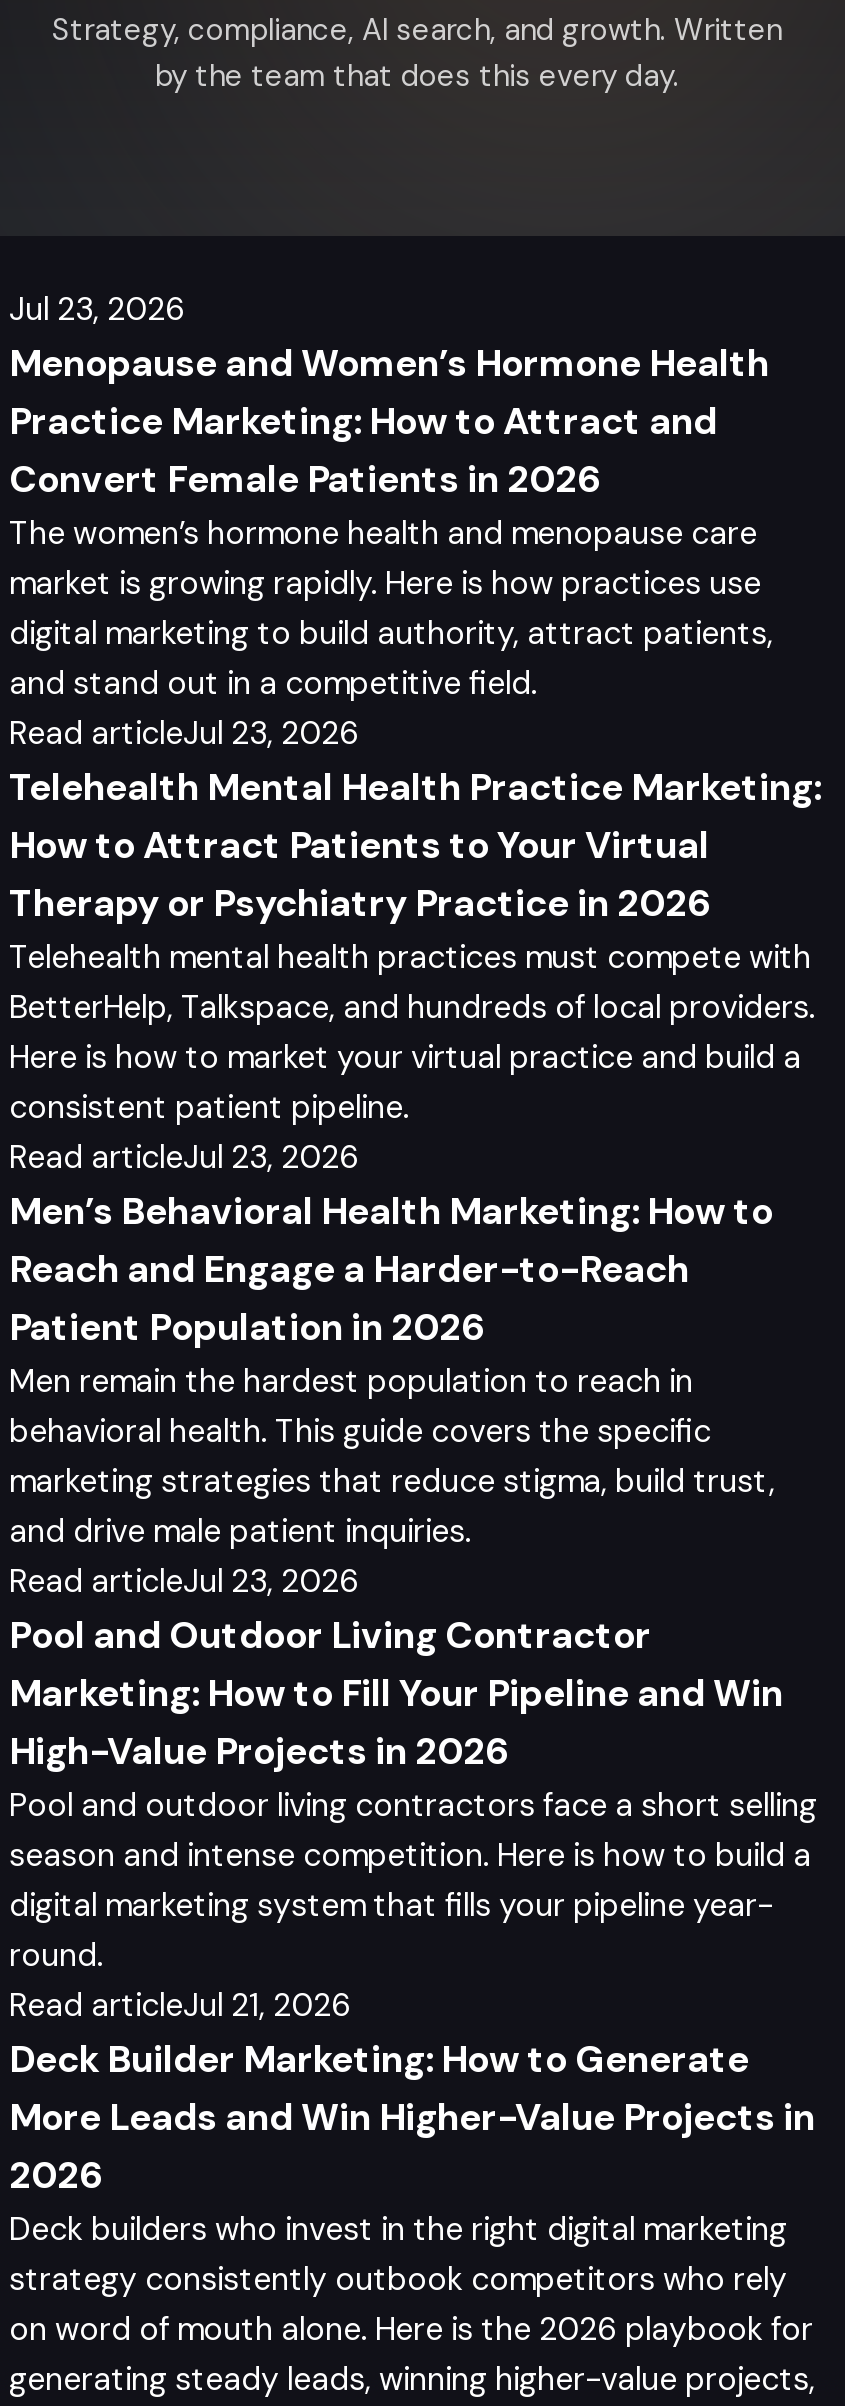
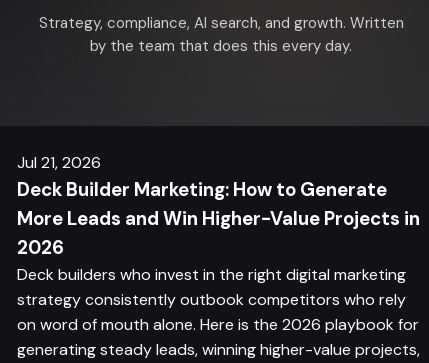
[9,288,821,2026] Jul 23, 2026 | Menopause and Women’s Hormone Health | Practice Marketing: How to Attract and | Convert Female Patients in 2026 | The women’s hormone health and menopause care | market is growing rapidly. Here is how practices use | digital marketing to build authority, attract patients, | and stand out in a competitive field. | Read articleJul 23, 2026 | Telehealth Mental Health Practice Marketing: | How to Attract Patients to Your Virtual | Therapy or Psychiatry Practice in 2026 | Telehealth mental health practices must compete with | BetterHelp, Talkspace, and hundreds of local providers. | Here is how to market your virtual practice and build a | consistent patient pipeline. | Read articleJul 23, 2026 | Men’s Behavioral Health Marketing: How to | Reach and Engage a Harder-to-Reach | Patient Population in 2026 | Men remain the hardest population to reach in | behavioral health. This guide covers the specific | marketing strategies that reduce stigma, build trust, | and drive male patient inquiries. | Read articleJul 23, 2026 | Pool and Outdoor Living Contractor | Marketing: How to Fill Your Pipeline and Win | High-Value Projects in 2026 | Pool and outdoor living contractors face a short selling | season and intense competition. Here is how to build a | digital marketing system that fills your pipeline year- | round. | Read articleJul 21, 2026 -> [17,152,101,173] Jul 21, 2026

